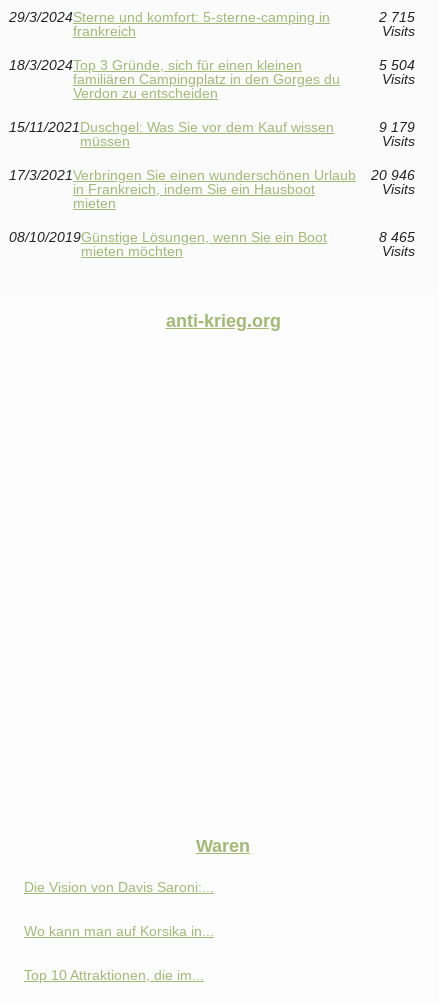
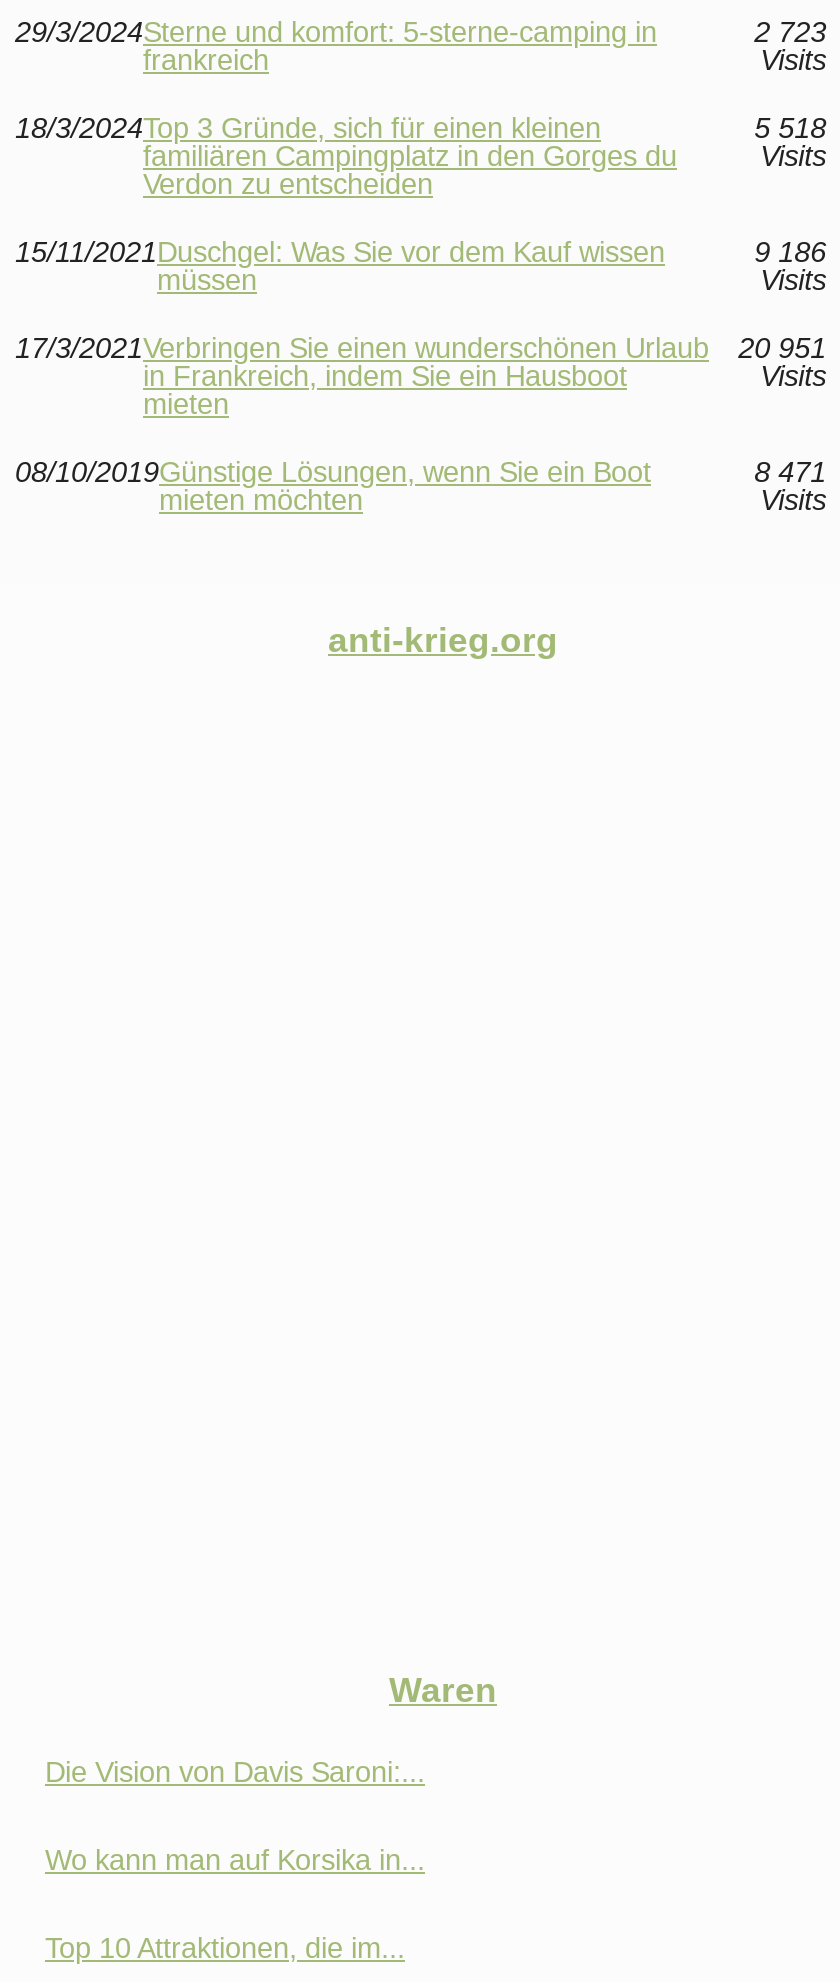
[379,9,415,25] 2 715 -> [754,17,826,49] 2 723
[379,57,415,73] 5 504 -> [754,113,826,145] 5 518
[379,119,415,135] 9 179 -> [754,237,826,269] 9 186
[9,167,415,183] 17/3/2021Verbringen Sie einen wunderschönen Urlaub 20 946 -> [15,333,826,365] 17/3/2021Verbringen Sie einen wunderschönen Urlaub 20 951
[379,229,415,245] 8 465 -> [754,457,826,489] 8 471

